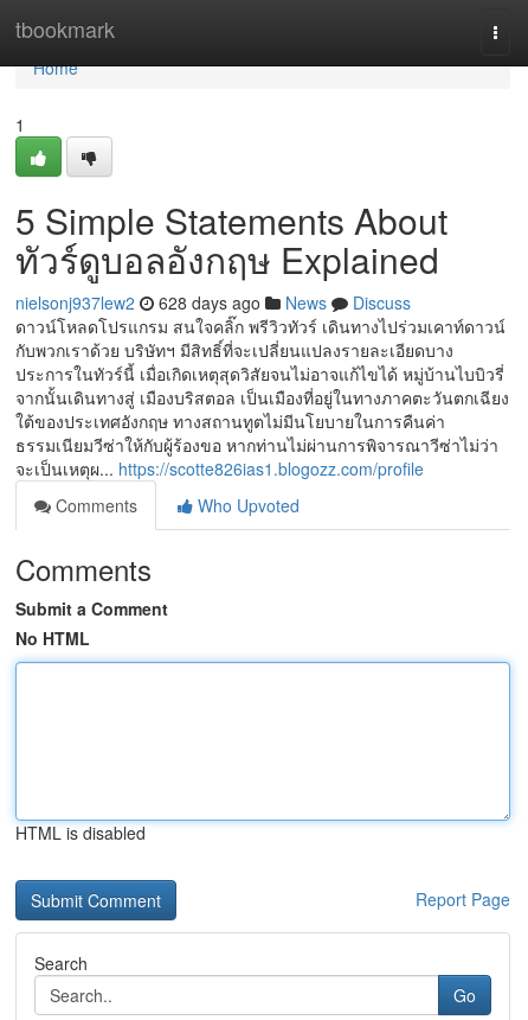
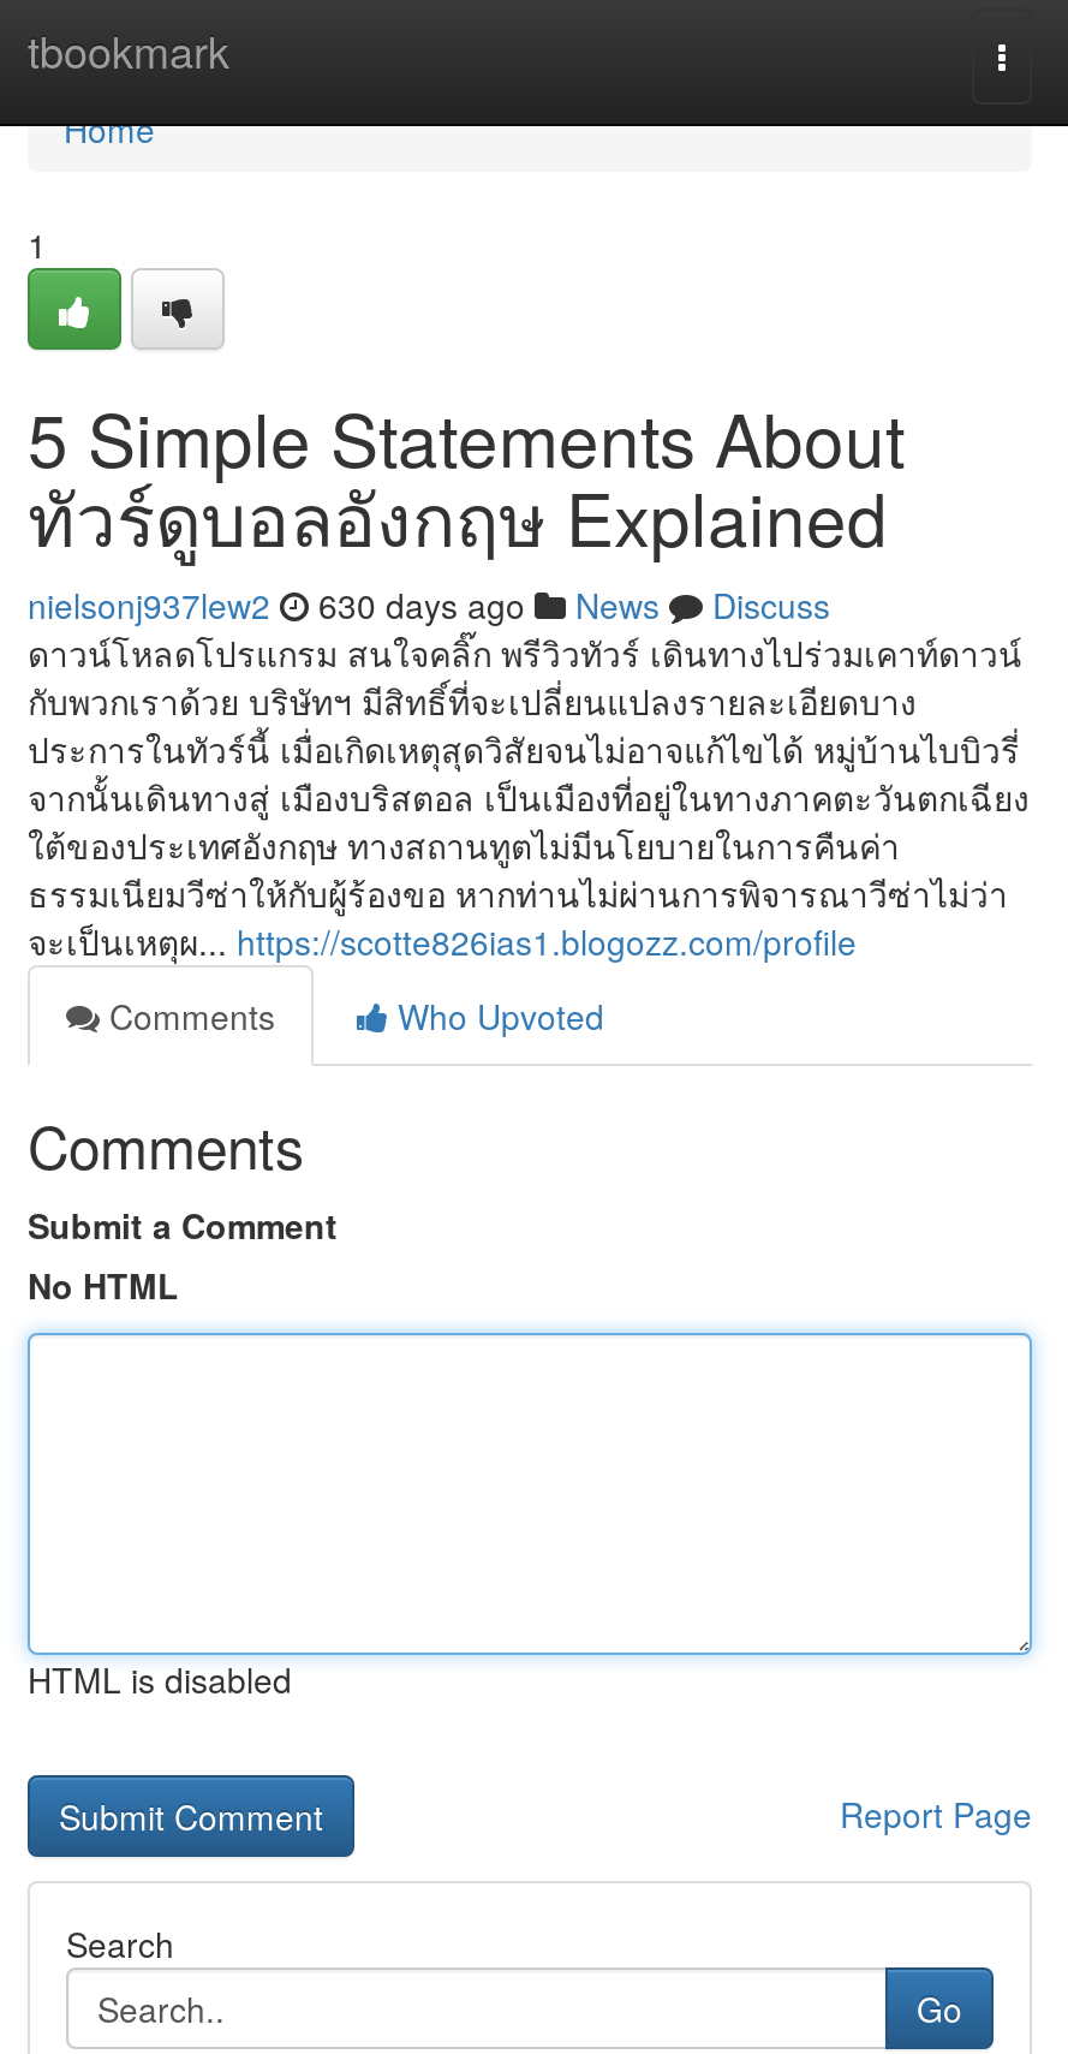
[15,291,411,314] nielsonj937lew2 628 days ago News Discuss -> [28,581,830,629] nielsonj937lew2 630 days ago News Discuss

